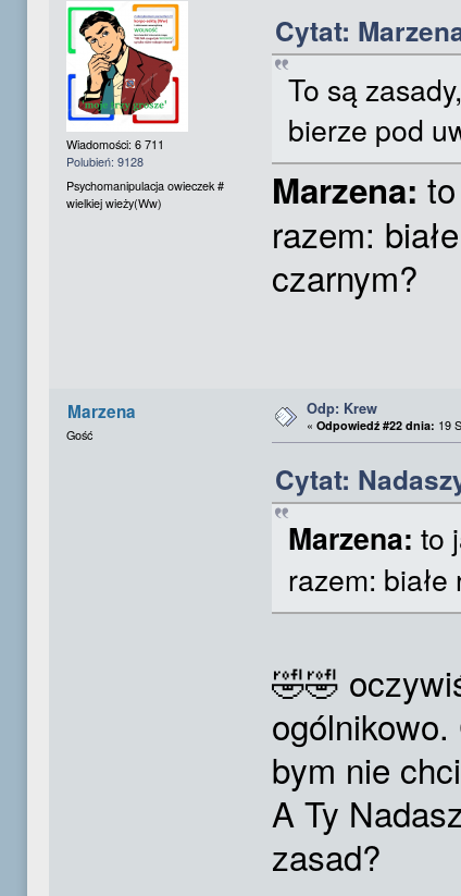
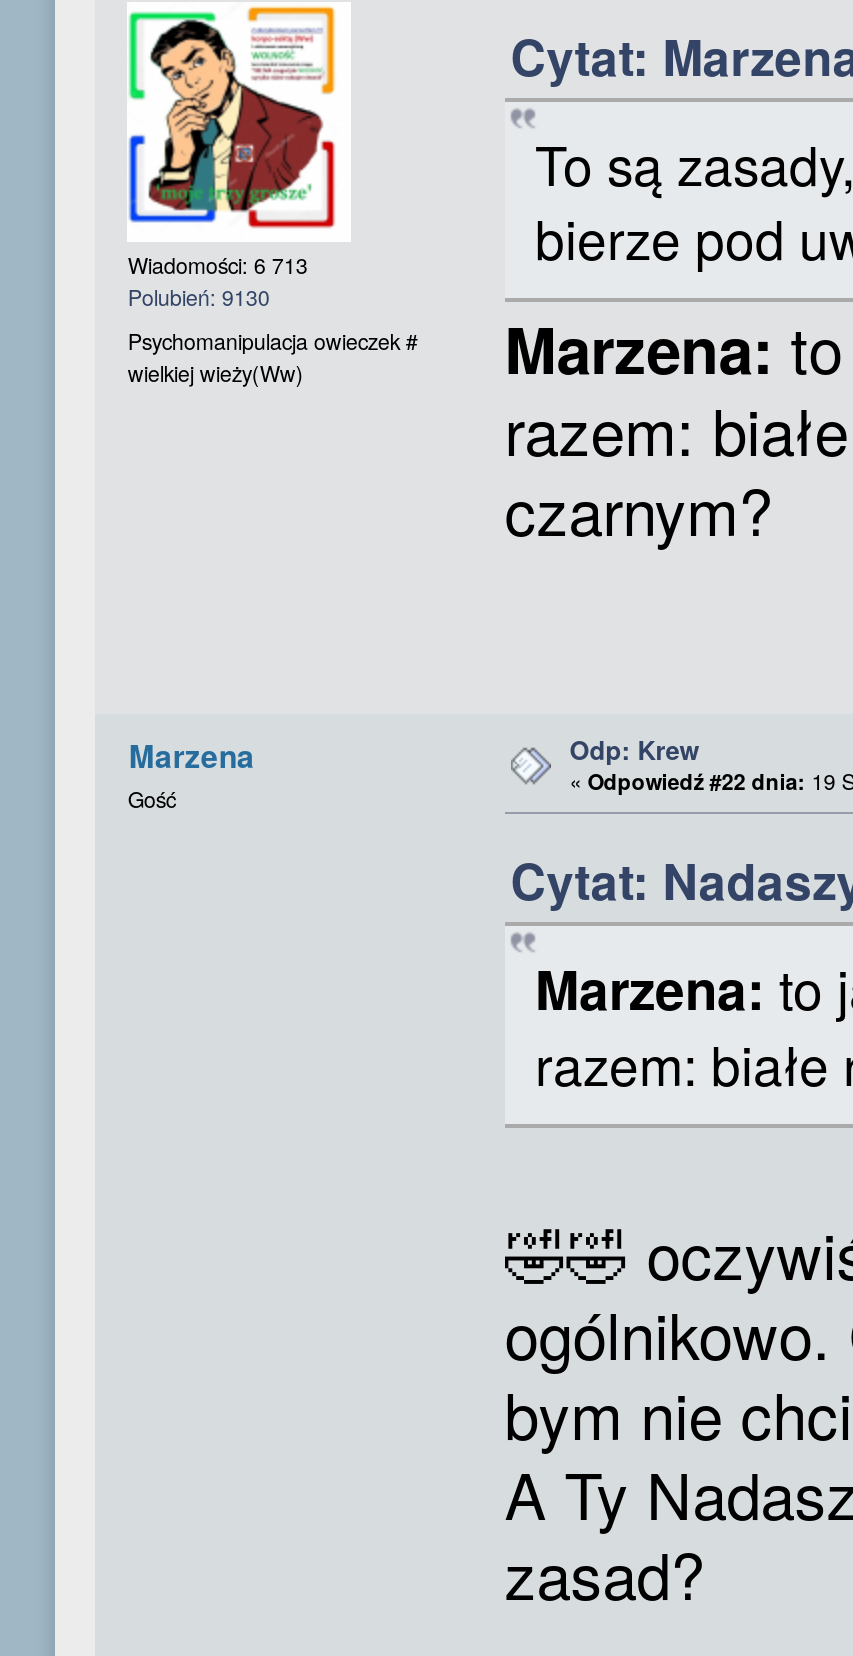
[67,137,165,153] Wiadomości: 6 711 -> [128,251,308,281] Wiadomości: 6 713
[67,154,144,170] Polubień: 9128 -> [128,283,270,313] Polubień: 9130

